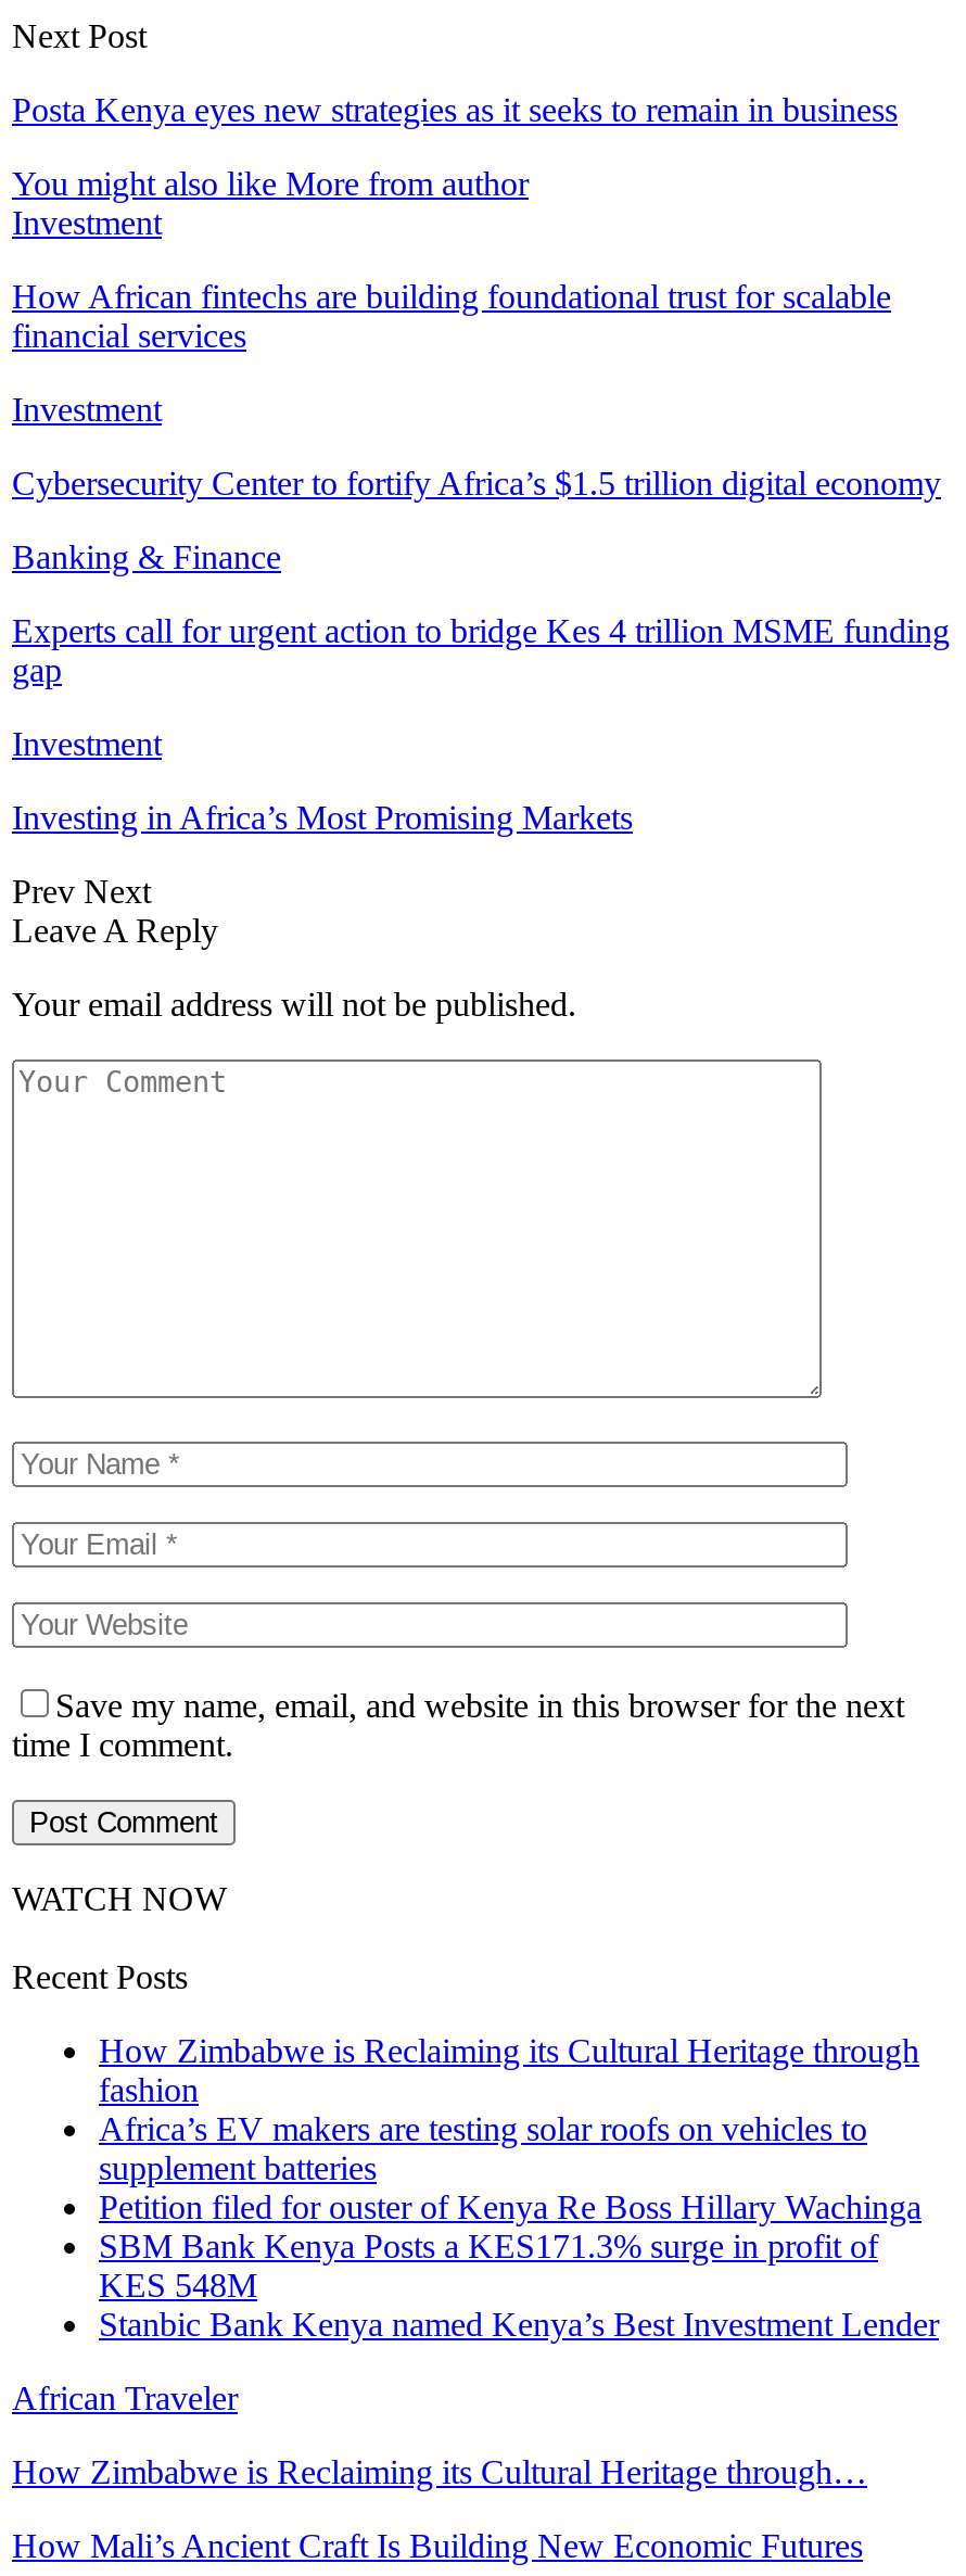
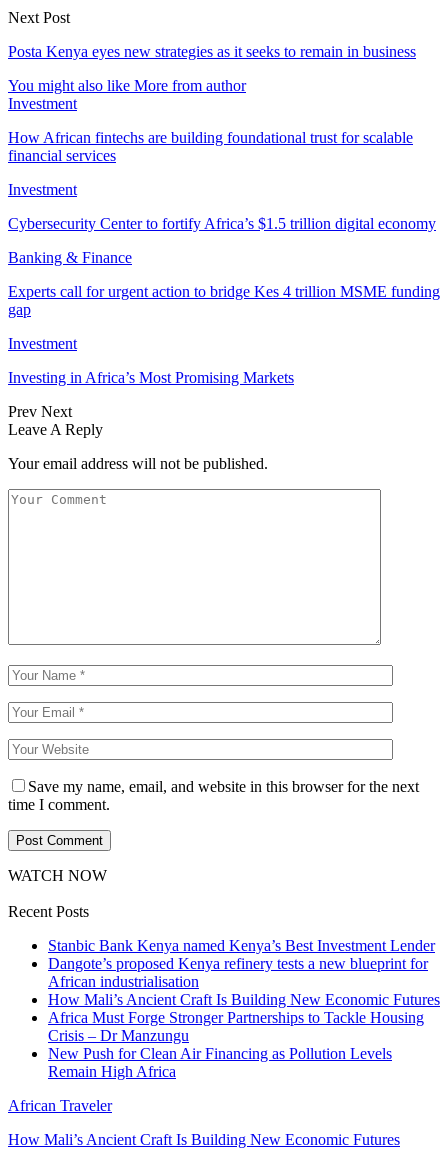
[99,2032,921,2303] How Zimbabwe is Reclaiming its Cultural Heritage through | fashion | Africa’s EV makers are testing solar roofs on vehicles to | supplement batteries | Petition filed for ouster of Kenya Re Boss Hillary Wachinga | SBM Bank Kenya Posts a KES171.3% surge in profit of | KES 548M -> none
moved [99,2305,939,2342] -> [48,937,435,954]: Stanbic Bank Kenya named Kenya’s Best Investment Lender
none -> [48,955,440,1080] Dangote’s proposed Kenya refinery tests a new blueprint for | African industrialisation | How Mali’s Ancient Craft Is Building New Economic Futures | Africa Must Forge Stronger Partnerships to Tackle Housing | Crisis – Dr Manzungu | New Push for Clean Air Financing as Pollution Levels | Remain High Africa
[12,2453,867,2490] How Zimbabwe is Reclaiming its Cultural Heritage through… -> none

